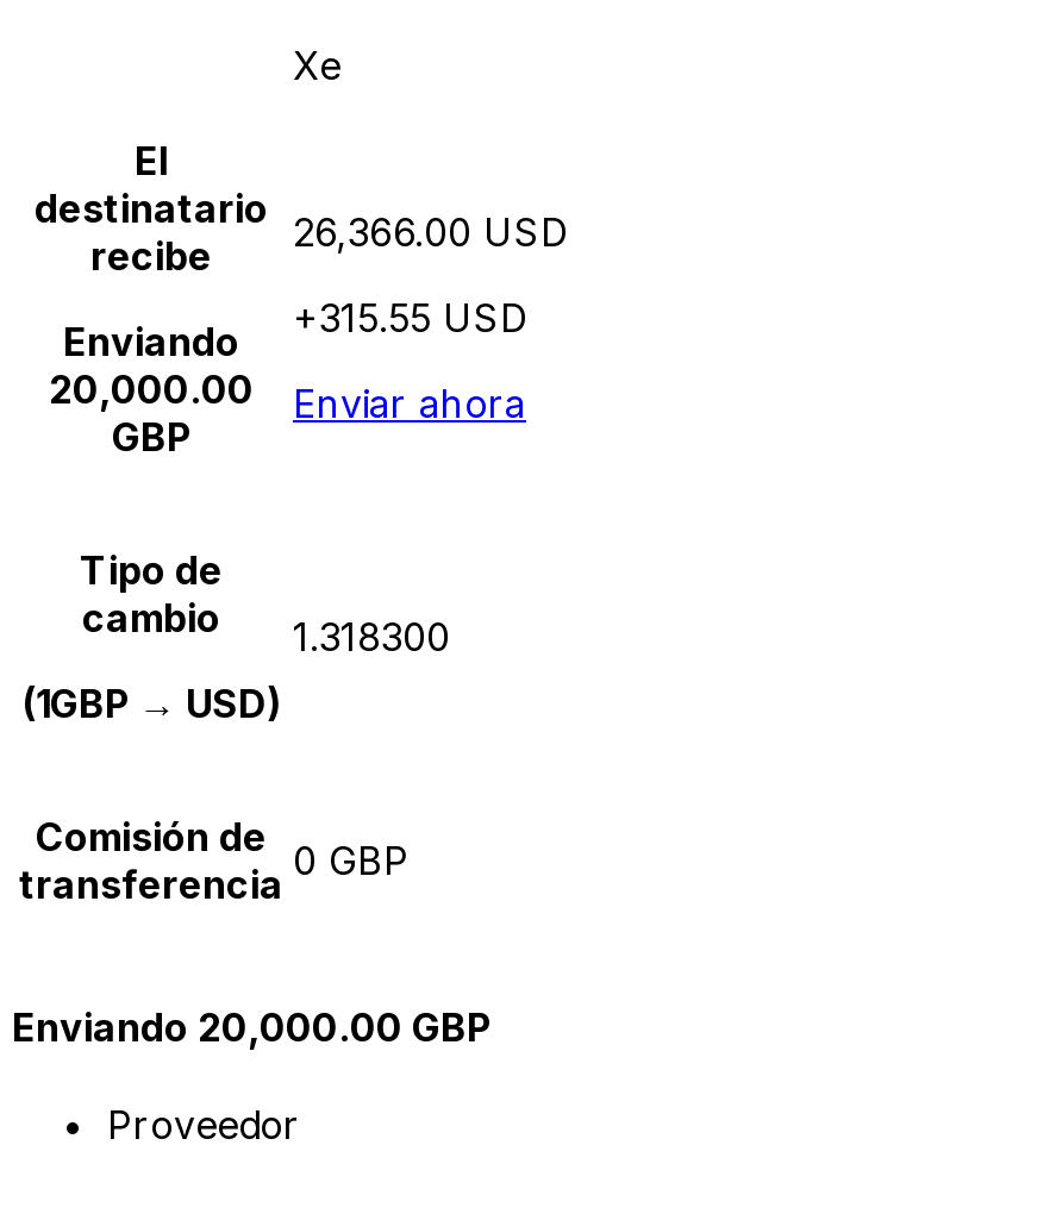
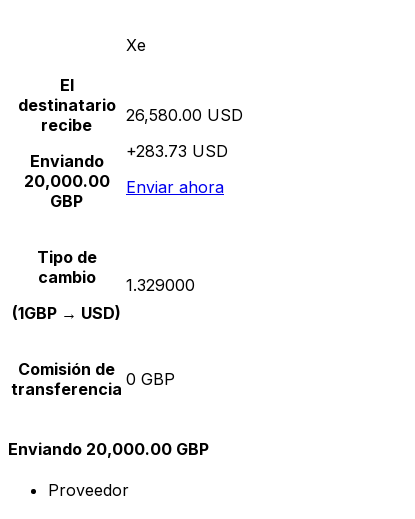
[35,184,569,279] destinatario recibe 26,366.00 USD -> [17,95,243,135] destinatario recibe 26,580.00 USD
[63,293,529,364] Enviando +315.55 USD -> [29,141,228,171] Enviando +283.73 USD
[82,593,450,660] cambio 1.318300 -> [37,267,195,295] cambio 1.329000

